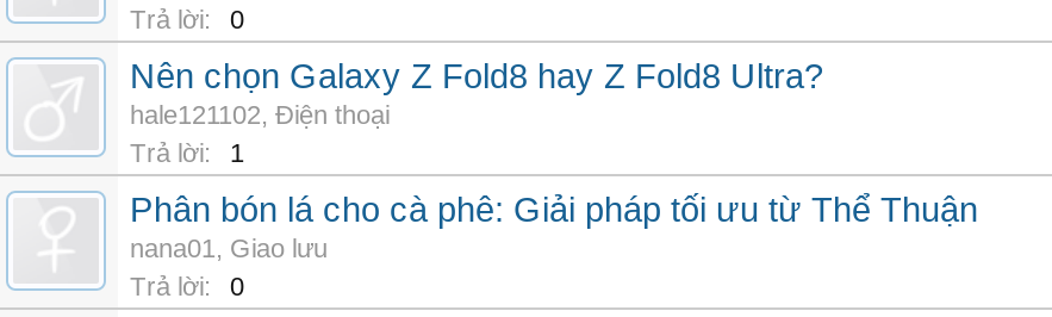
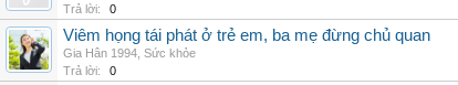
none -> [8,32,48,71] [image]
[130,57,978,262] Nên chọn Galaxy Z Fold8 hay Z Fold8 Ultra? | hale121102, Điện thoại | Trả lời: | 1 | Phân bón lá cho cà phê: Giải pháp tối ưu từ Thể Thuận | nana01, Giao lưu -> [63,26,430,60] Viêm họng tái phát ở trẻ em, ba mẹ đừng chủ quan | Gia Hân 1994, Sức khỏe

